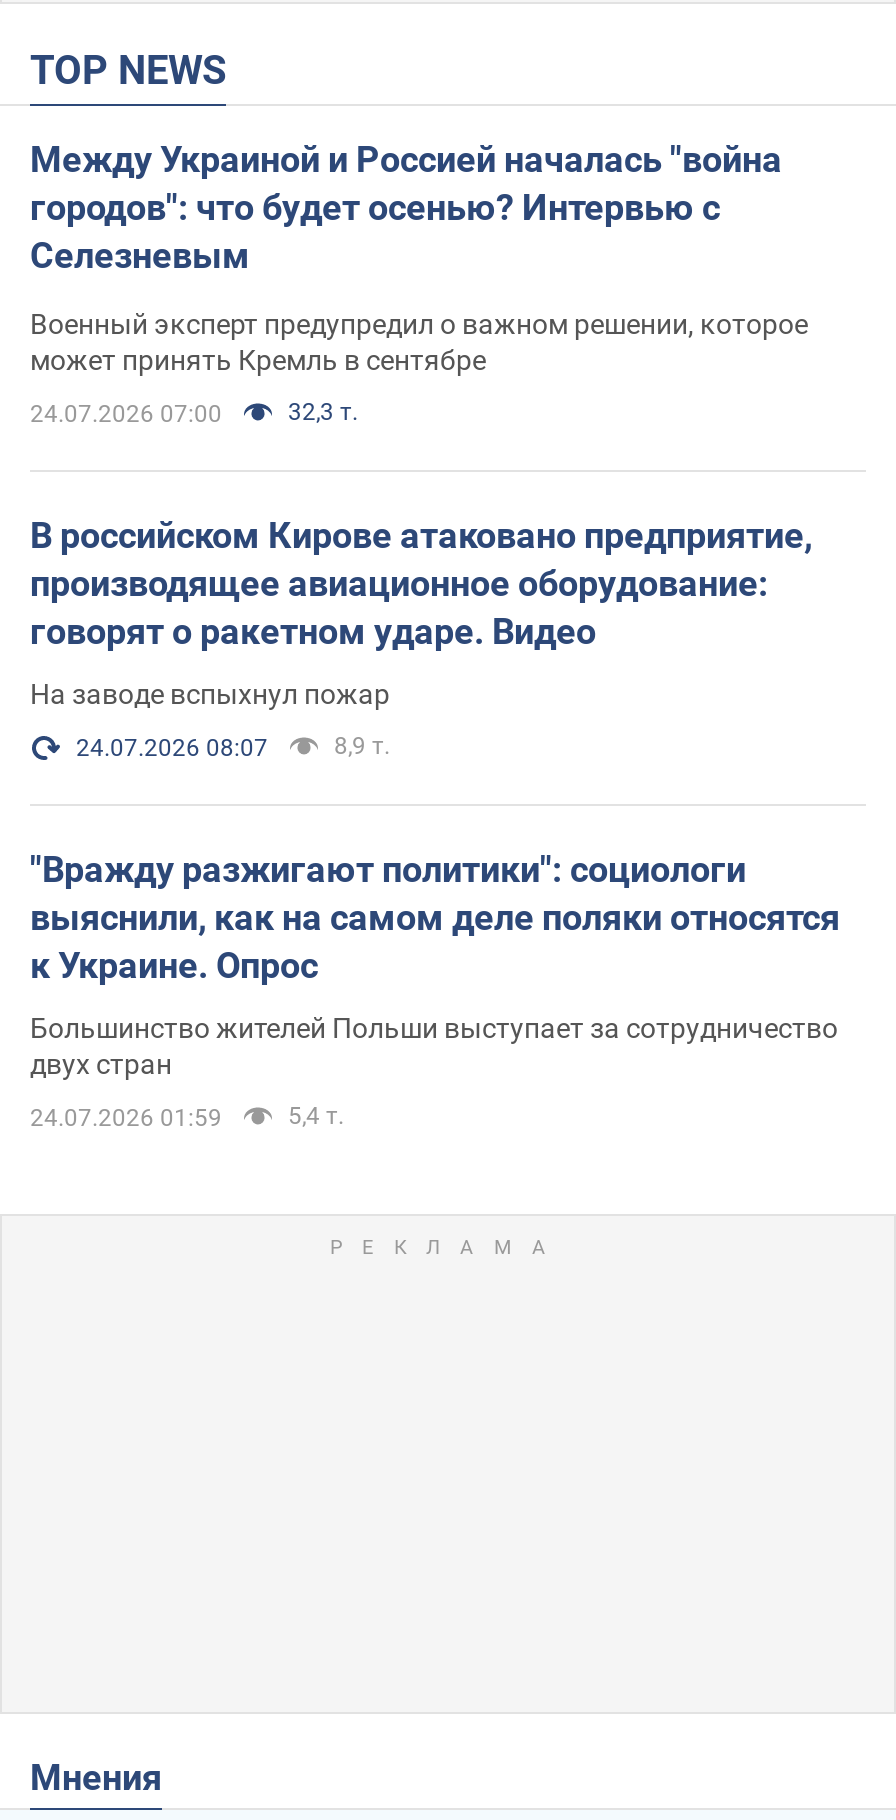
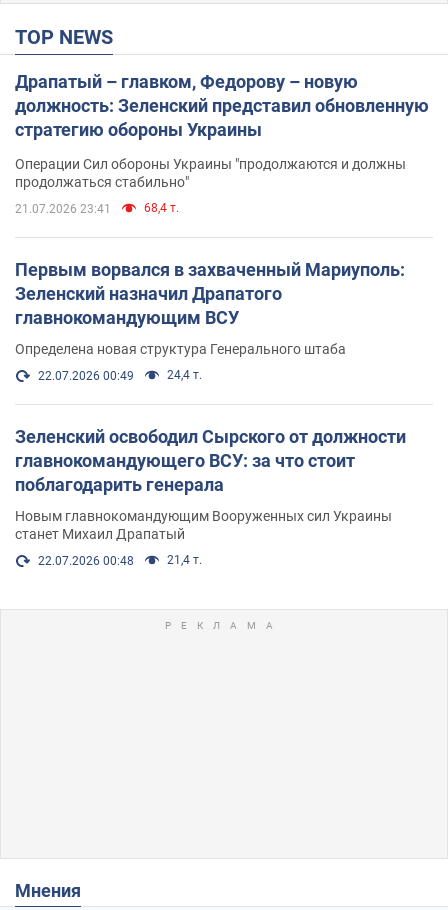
[30,139,782,277] Между Украиной и Россией началась "война | городов": что будет осенью? Интервью с | Селезневым -> [15,71,429,140] Драпатый – главком, Федорову – новую | должность: Зеленский представил обновленную | стратегию обороны Украины
[30,309,808,377] Военный эксперт предупредил о важном решении, которое | может принять Кремль в сентябре -> [15,156,406,190] Операции Сил обороны Украины "продолжаются и должны | продолжаться стабильно"
[30,399,358,429] 24.07.2026 07:00 | 32,3 т. -> [15,201,179,216] 21.07.2026 23:41 | 68,4 т.
[30,515,812,653] В российском Кирове атаковано предприятие, | производящее авиационное оборудование: | говорят о ракетном ударе. Видео -> [15,259,405,328] Первым ворвался в захваченный Мариуполь: | Зеленский назначил Драпатого | главнокомандующим ВСУ
[30,679,390,711] На заводе вспыхнул пожар -> [15,341,346,357] Определена новая структура Генерального штаба
[76,733,390,763] 24.07.2026 08:07 | 8,9 т. -> [38,368,202,383] 22.07.2026 00:49 | 24,4 т.
[30,849,840,987] "Вражду разжигают политики": социологи | выяснили, как на самом деле поляки относятся | к Украине. Опрос -> [15,426,406,495] Зеленский освободил Сырского от должности | главнокомандующего ВСУ: за что стоит | поблагодарить генерала
[30,1013,838,1081] Большинство жителей Польши выступает за сотрудничество | двух стран -> [15,508,392,542] Новым главнокомандующим Вооруженных сил Украины | станет Михаил Драпатый
[30,1103,344,1133] 24.07.2026 01:59 | 5,4 т. -> [38,553,202,568] 22.07.2026 00:48 | 21,4 т.

